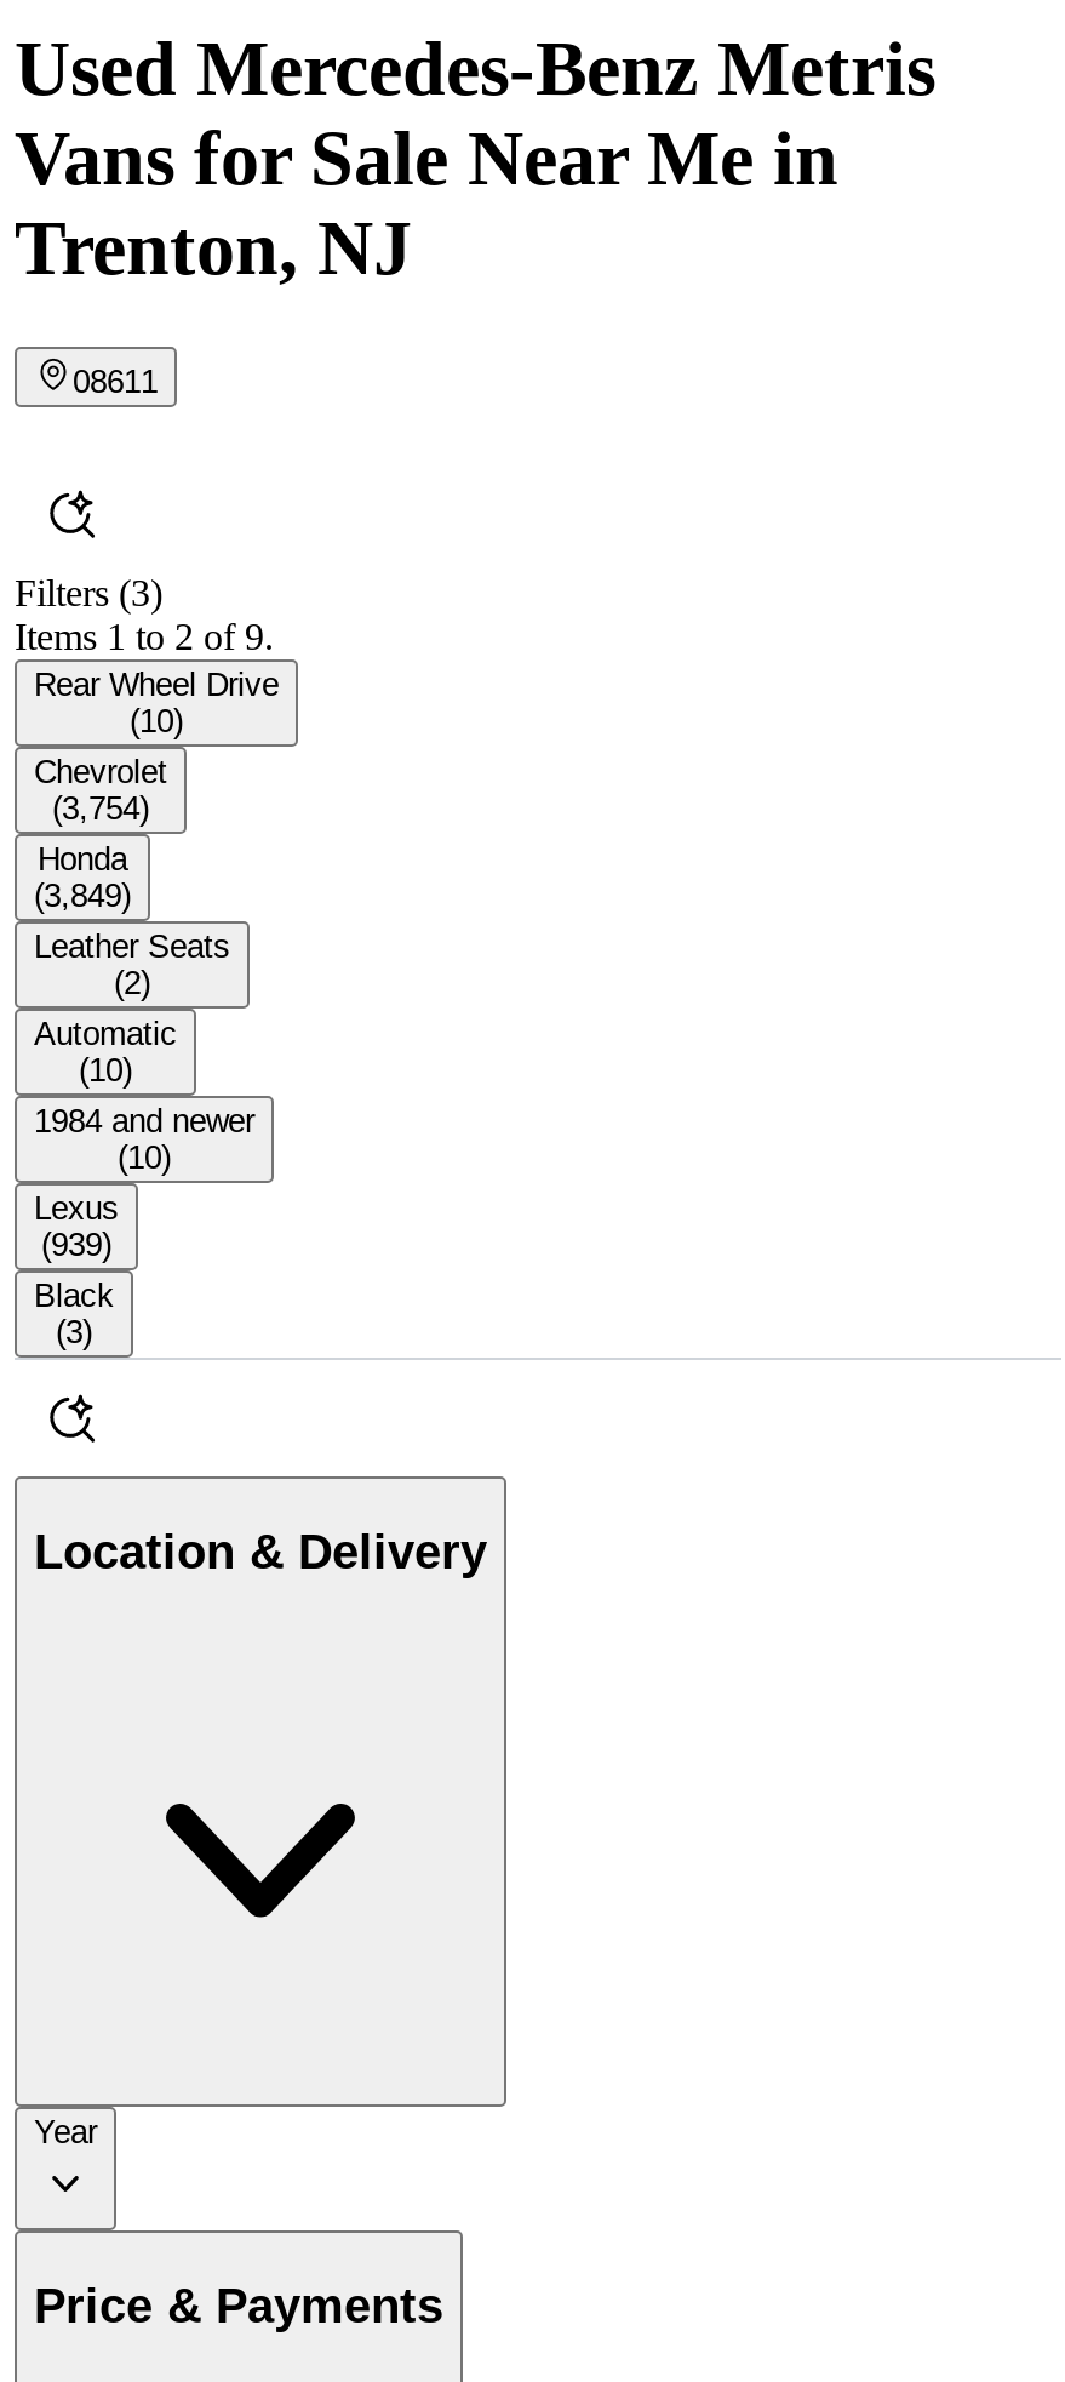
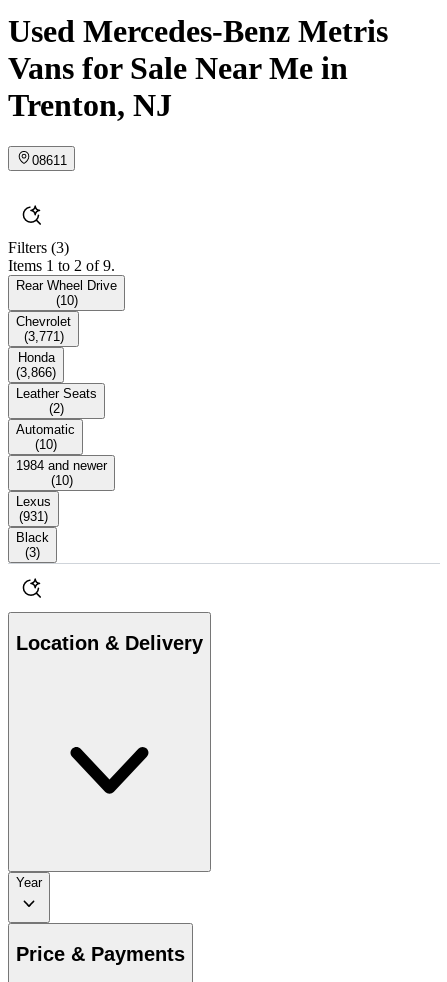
[52,790,149,826] (3,754) -> [23,329,63,344] (3,771)
[34,877,131,914] (3,849) -> [16,365,56,380] (3,866)
[41,1227,111,1263] (939) -> [19,509,48,524] (931)

